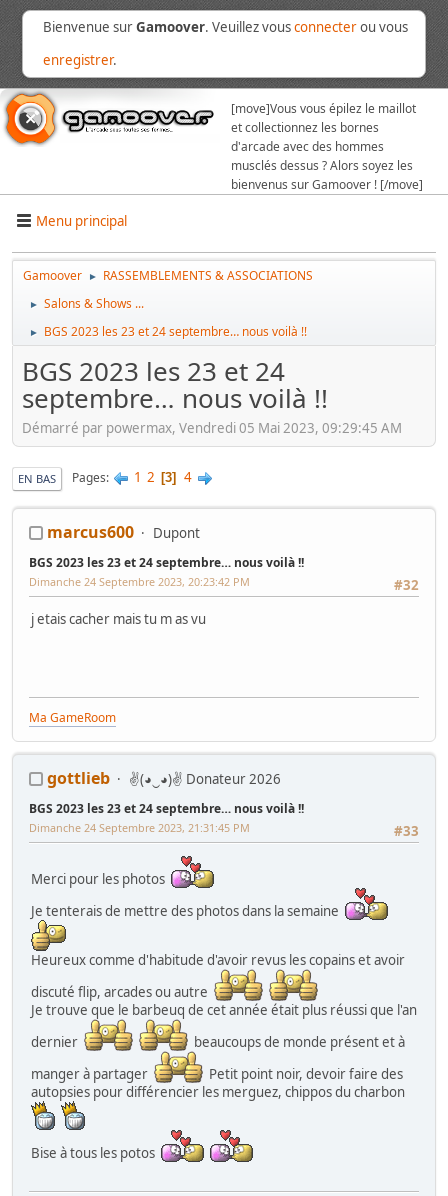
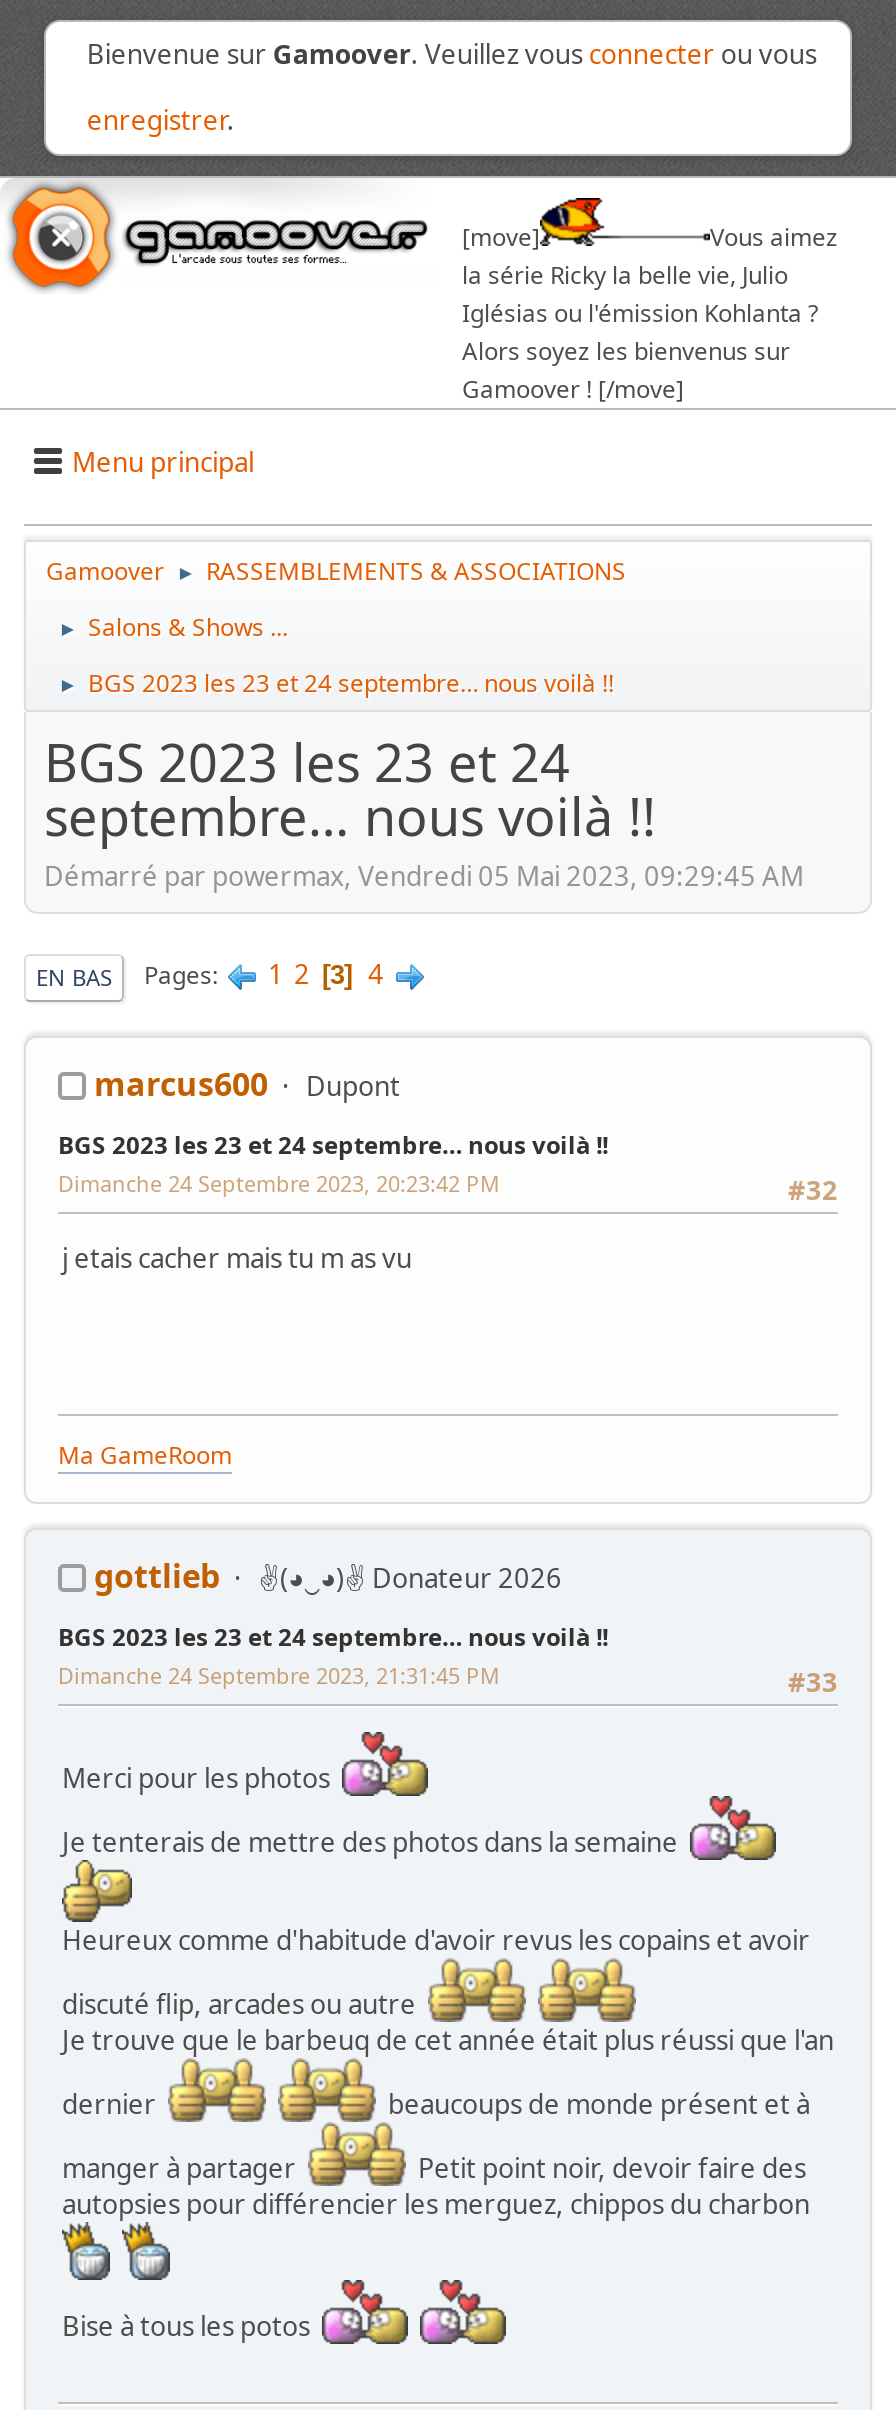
[231,100,423,193] [move]Vous vous épilez le maillot | et collectionnez les bornes | d'arcade avec des hommes | musclés dessus ? Alors soyez les | bienvenus sur Gamoover ! [/move] -> [462,220,838,406] [move] | Vous aimez | la série Ricky la belle vie, Julio | Iglésias ou l'émission Kohlanta ? | Alors soyez les bienvenus sur | Gamoover ! [/move]

